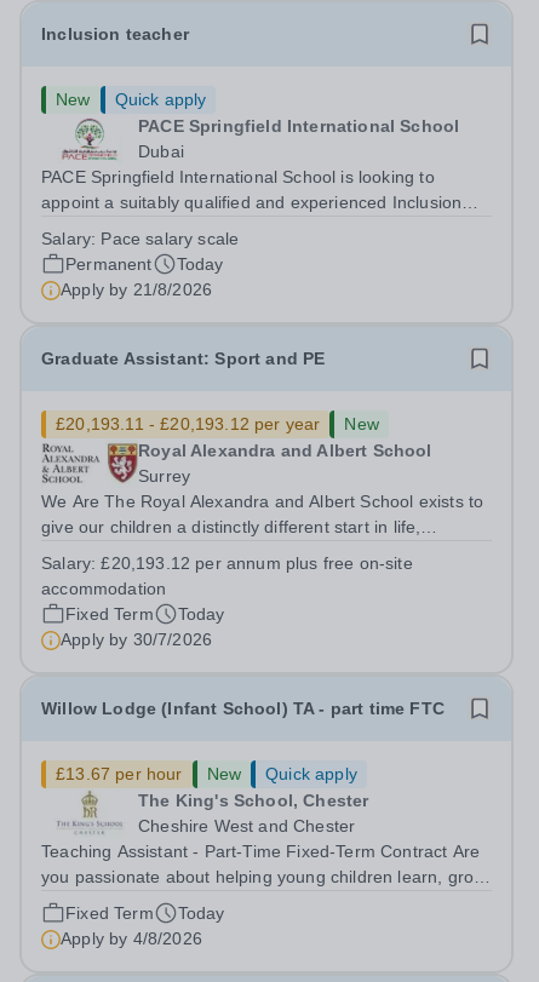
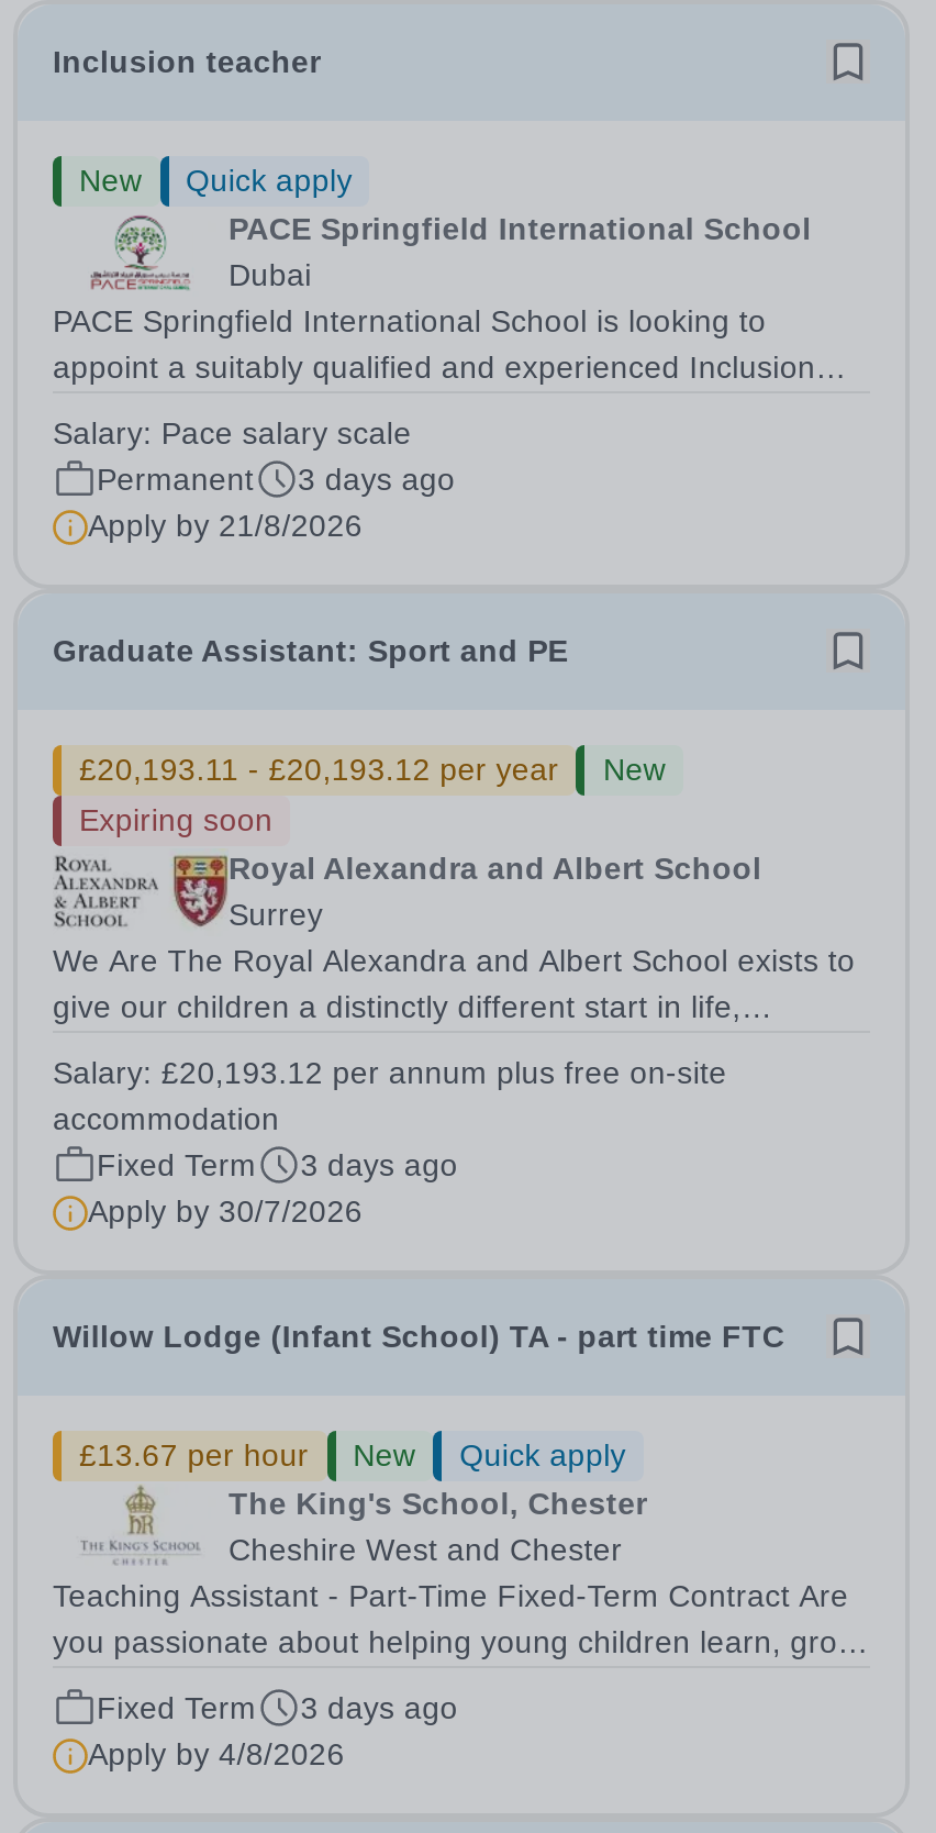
[176,254,223,274] Today -> [298,462,455,497] 3 days ago
none -> [79,802,273,837] Expiring soon
[178,604,225,624] Today -> [300,1147,458,1182] 3 days ago
[178,903,225,923] Today -> [300,1690,458,1725] 3 days ago

